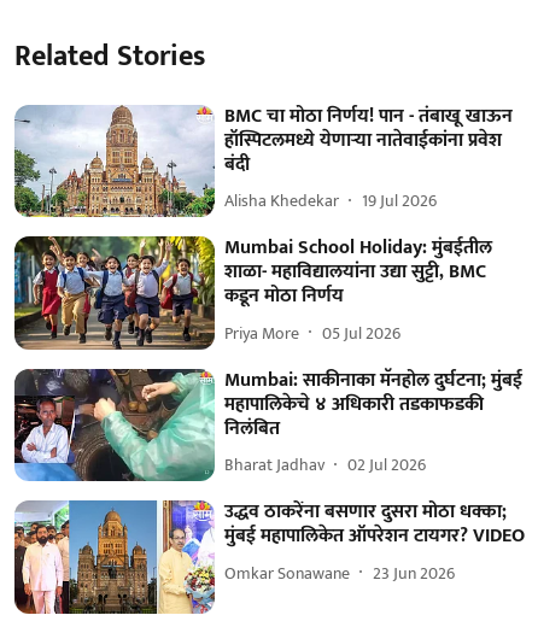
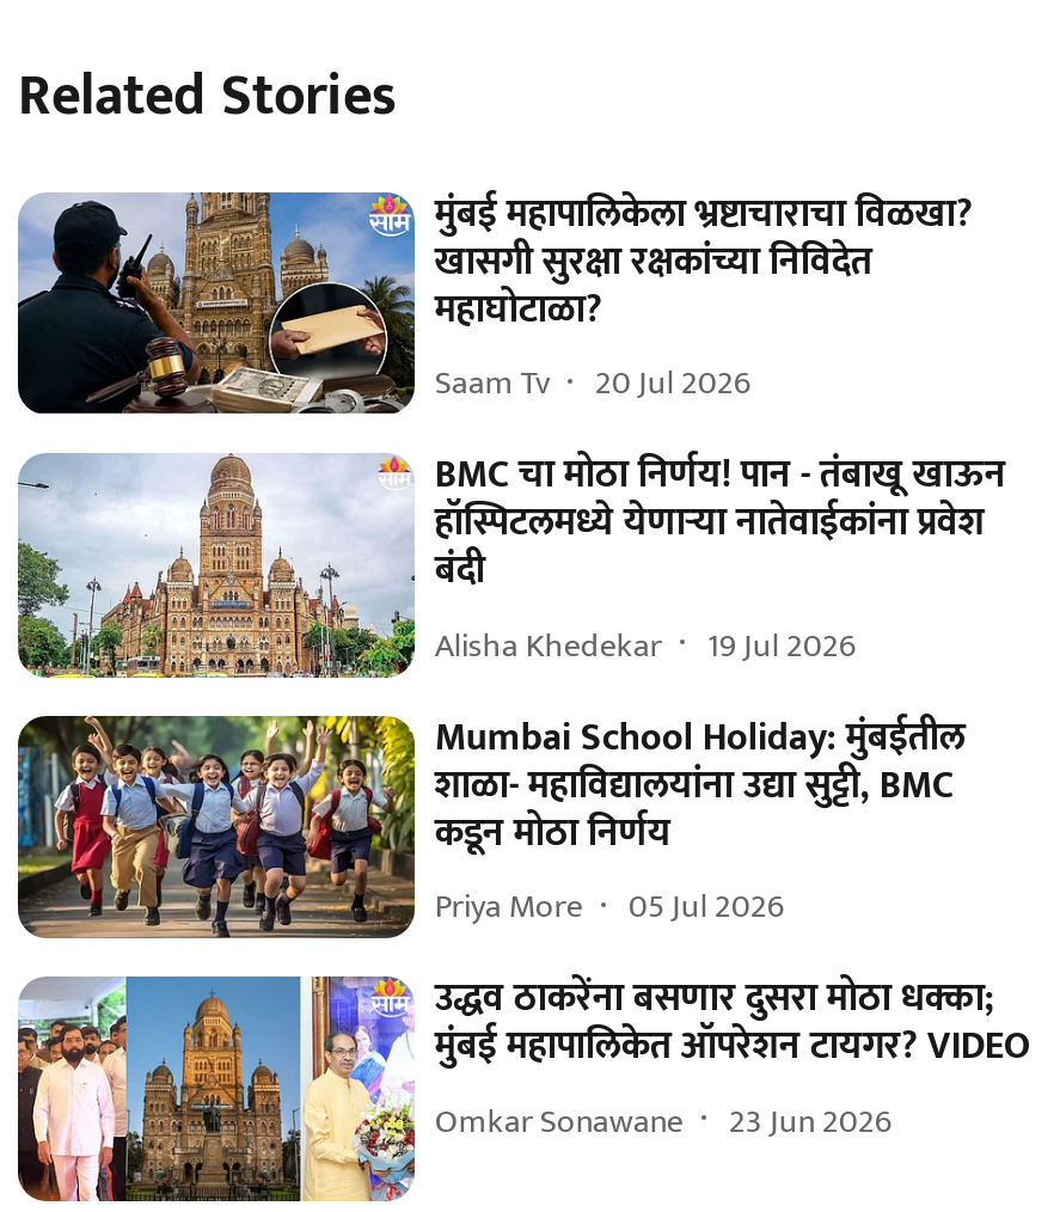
none -> [16,182,973,417] [image] | मुंबई महापालिकेला भ्रष्टाचाराचा विळखा? | खासगी सुरक्षा रक्षकांच्या निविदेत | महाघोटाळा? | Saam Tv | 20 Jul 2026
moved [12,99,513,347] -> [13,444,1006,934]: [image] | BMC चा मोठा निर्णय! पान - तंबाखू खाऊन | हॉस्पिटलमध्ये येणाऱ्या नातेवाईकांना प्रवेश | ... | Priya More | 05 Jul 2026
[13,364,523,482] [image] | Mumbai: साकीनाका मॅनहोल दुर्घटना; मुंबई | महापालिकेचे ४ अधिकारी तडकाफडकी | निलंबित | Bharat Jadhav | 02 Jul 2026 -> none

